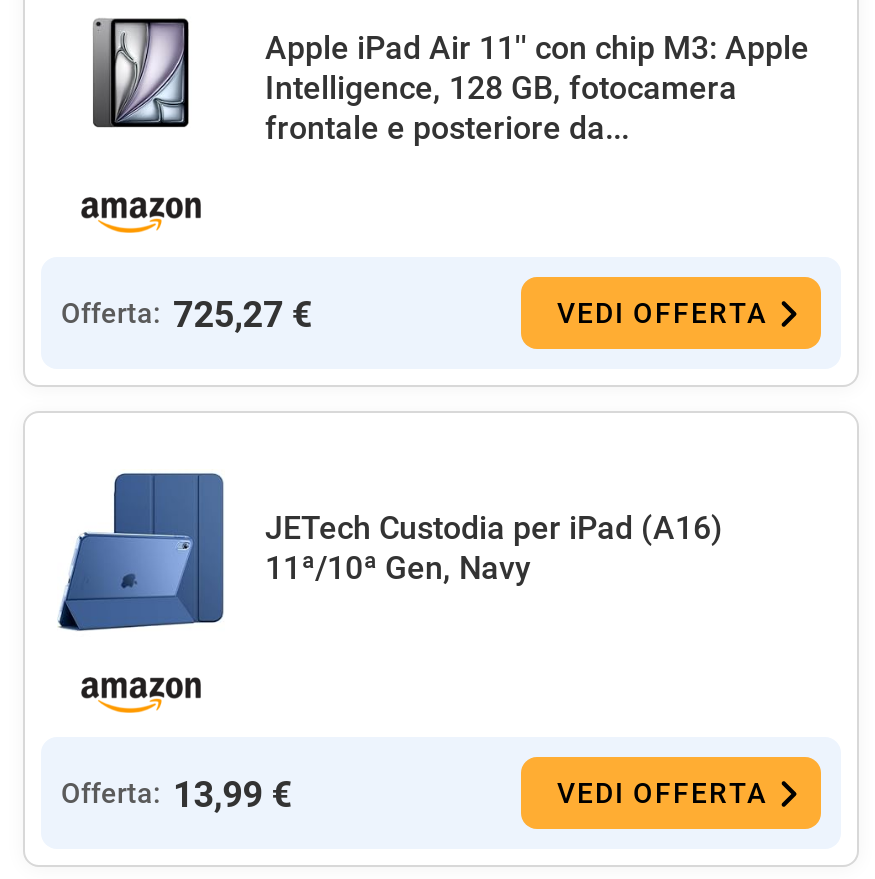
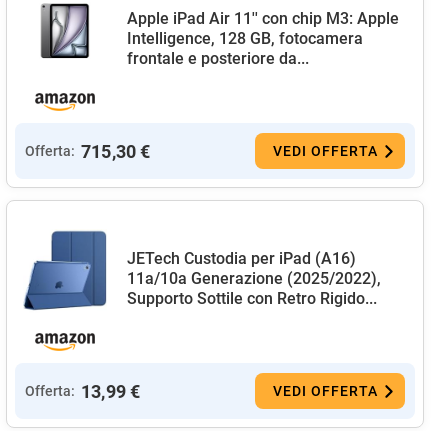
[61,293,312,335] Offerta: 725,27 € -> [25,141,151,162] Offerta: 715,30 €
[265,550,531,588] 11ª/10ª Gen, Navy -> [127,269,381,308] 11a/10a Generazione (2025/2022), | Supporto Sottile con Retro Rigido...

